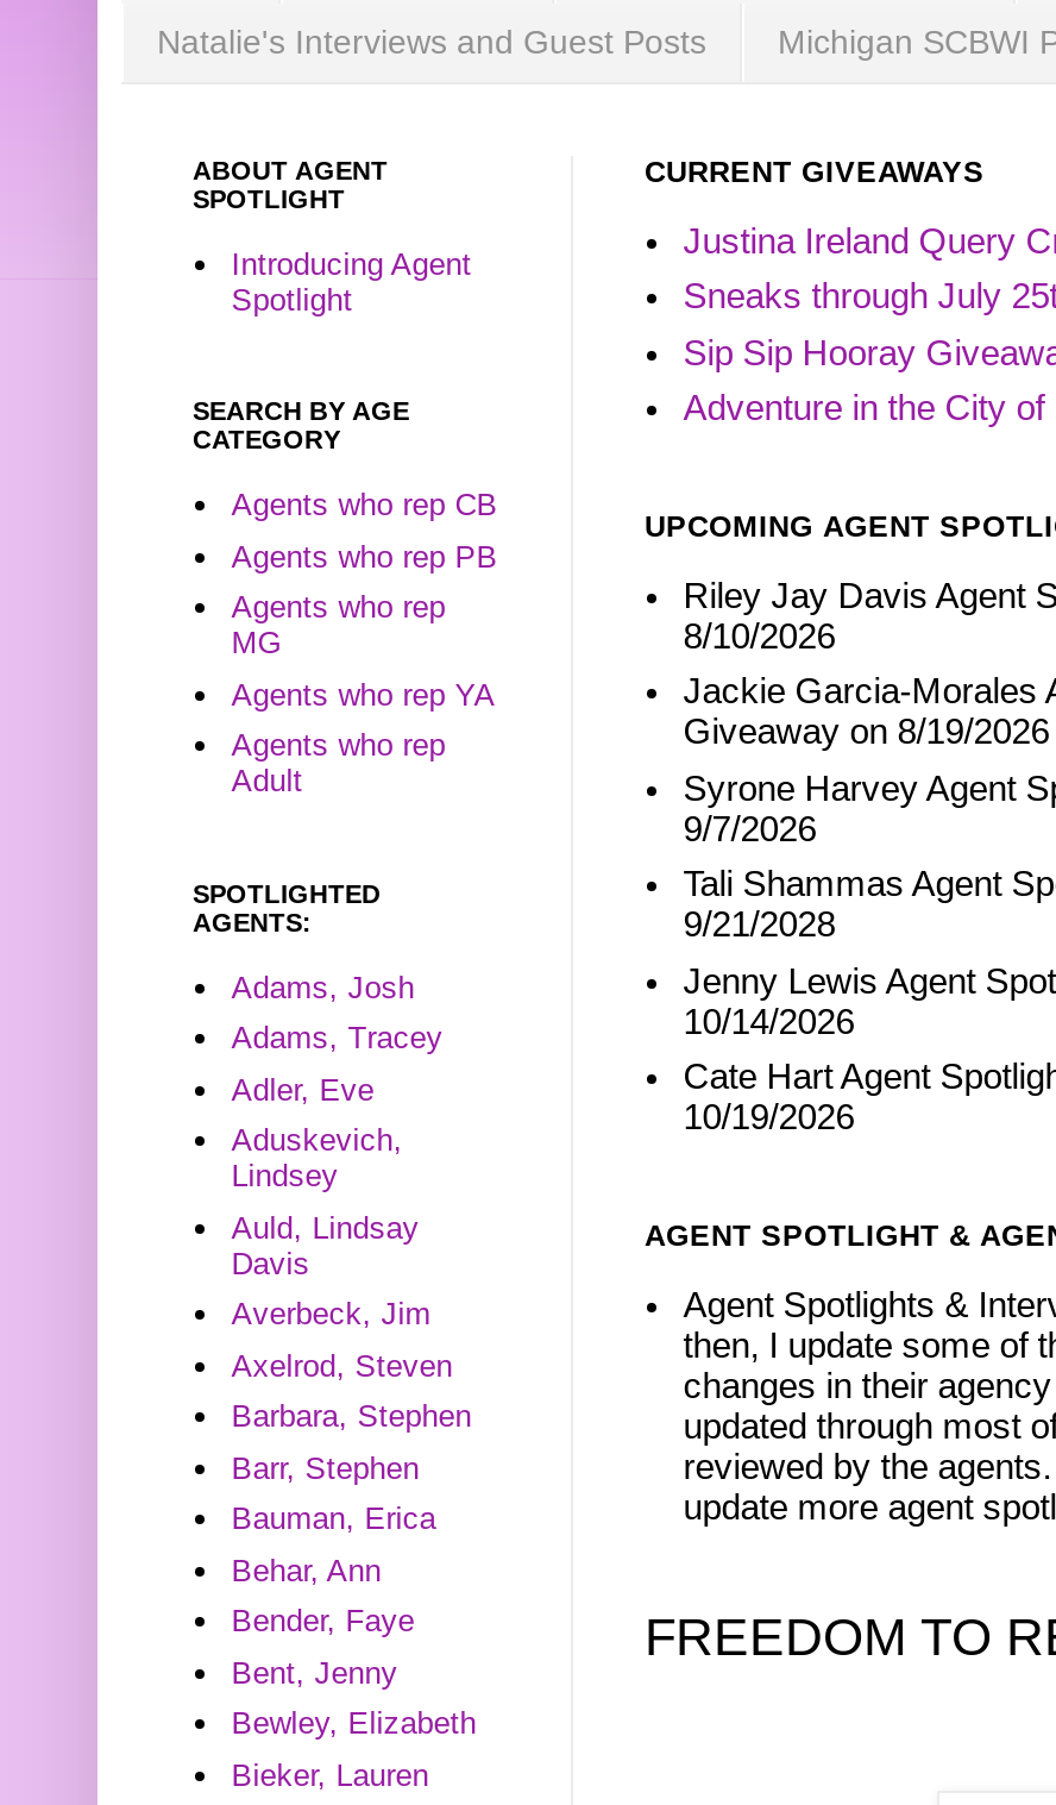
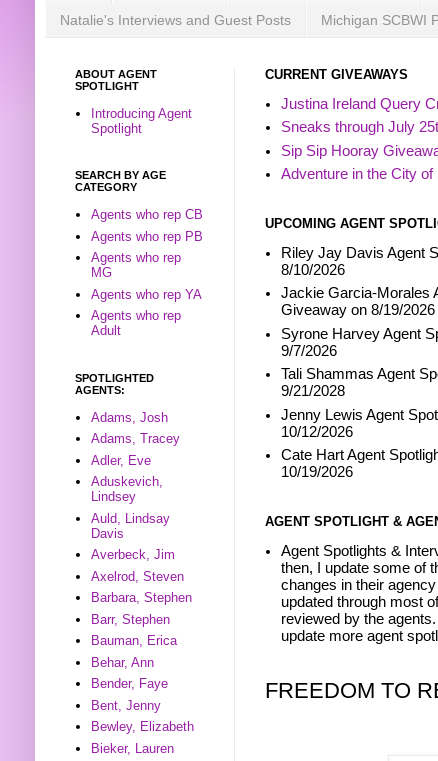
[683,1003,854,1041] 10/14/2026 -> [281,424,353,440] 10/12/2026

